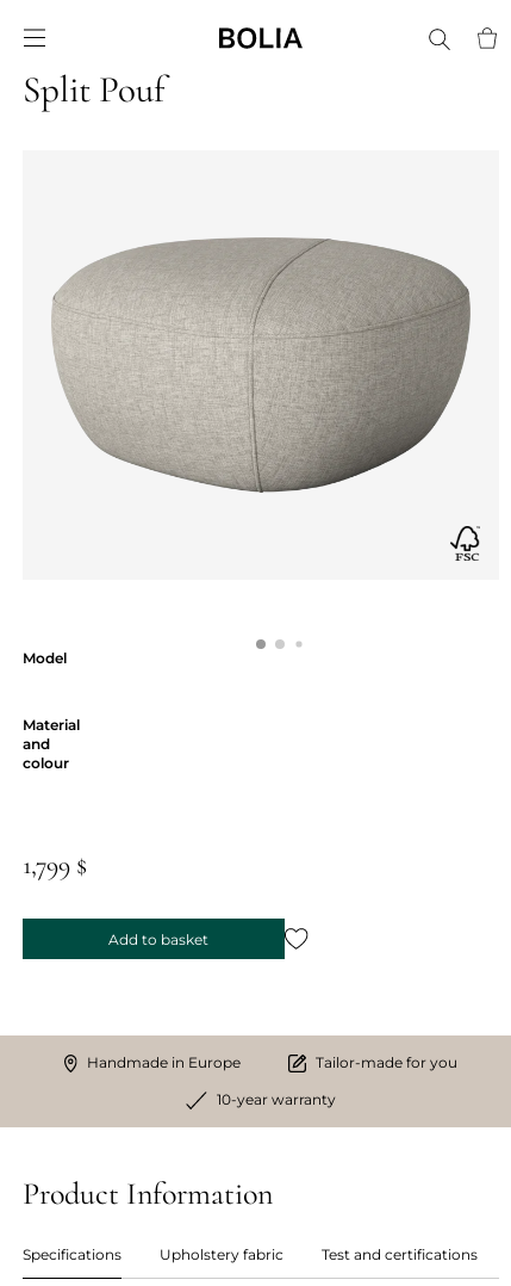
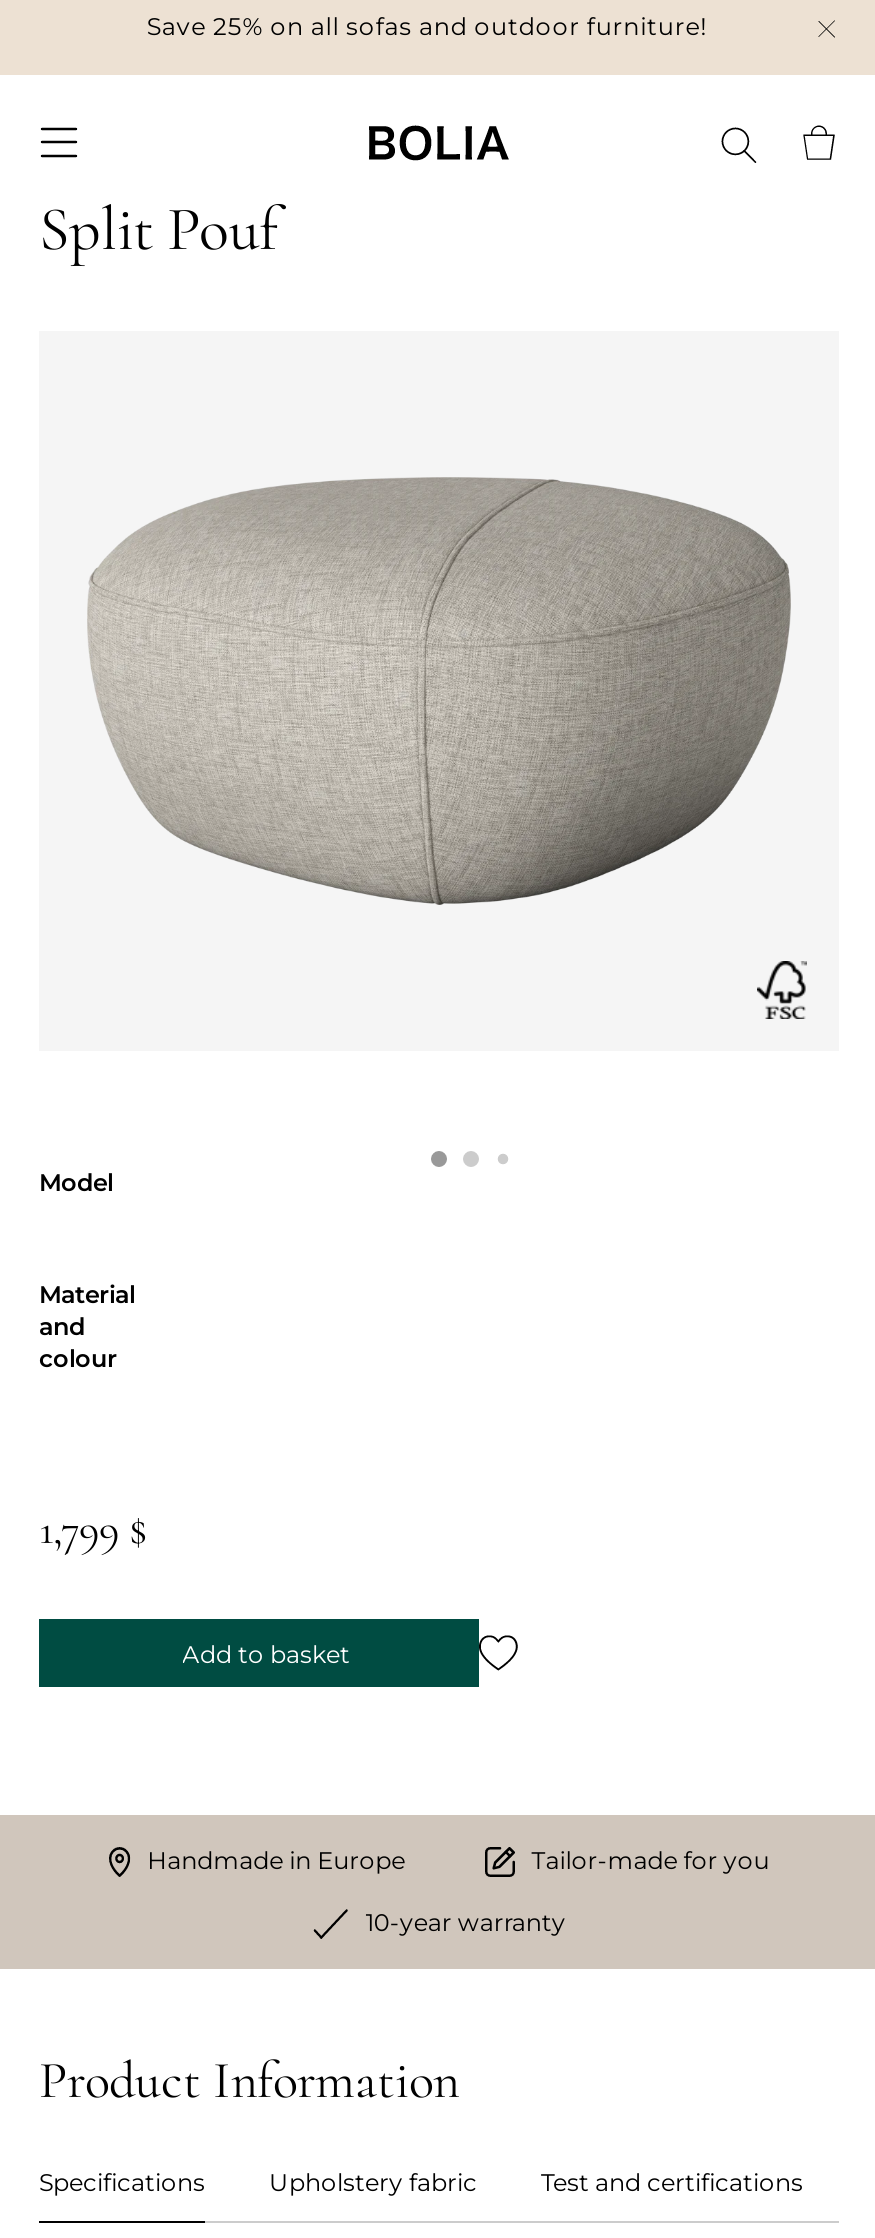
none -> [147,11,707,41] Save 25% on all sofas and outdoor furniture!

